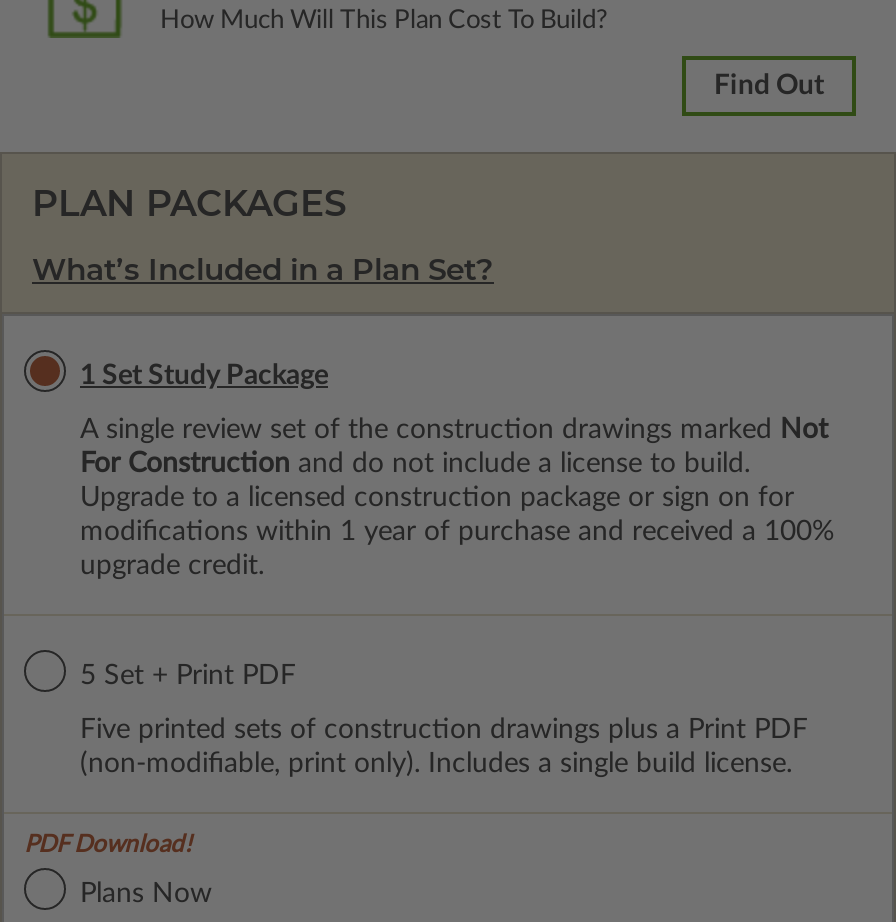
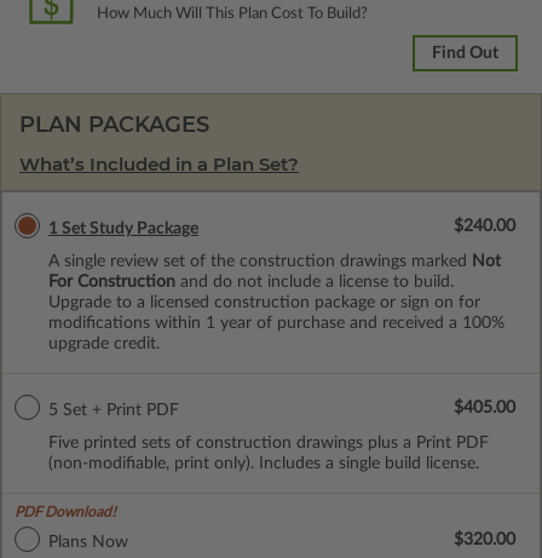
none -> [454,217,515,234] $240.00
none -> [454,399,515,416] $405.00
none -> [454,531,515,548] $320.00

